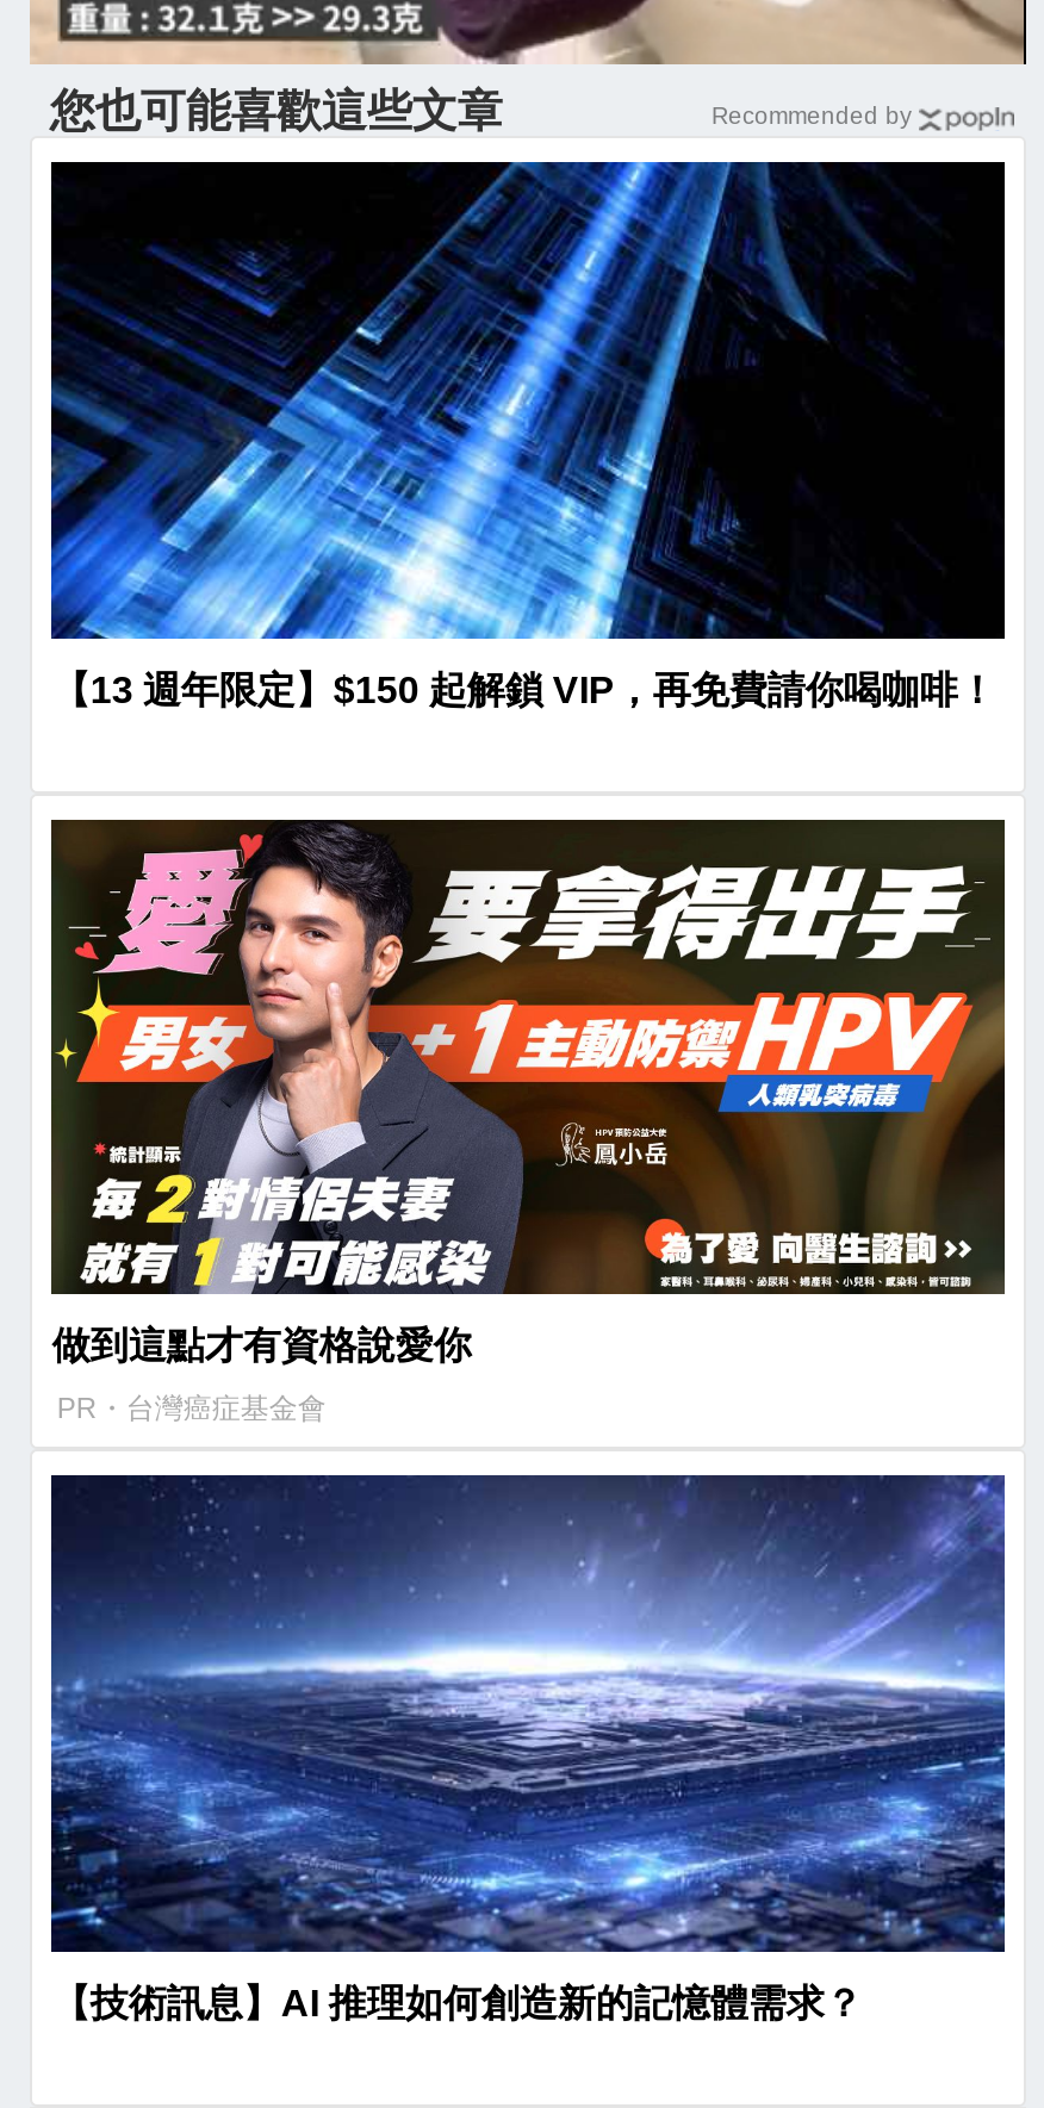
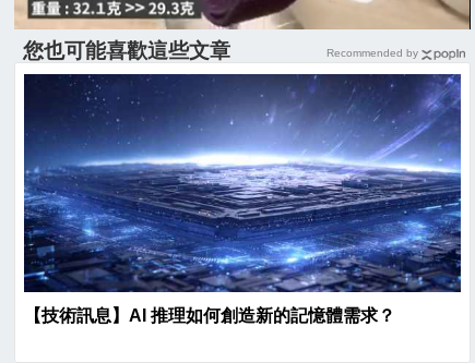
[49,160,1007,710] [image] | 【13 週年限定】$150 起解鎖 VIP，再免費請你喝咖啡！ -> none
[49,817,1007,1426] [image] | 做到這點才有資格說愛你 | PR・台灣癌症基金會 -> none

